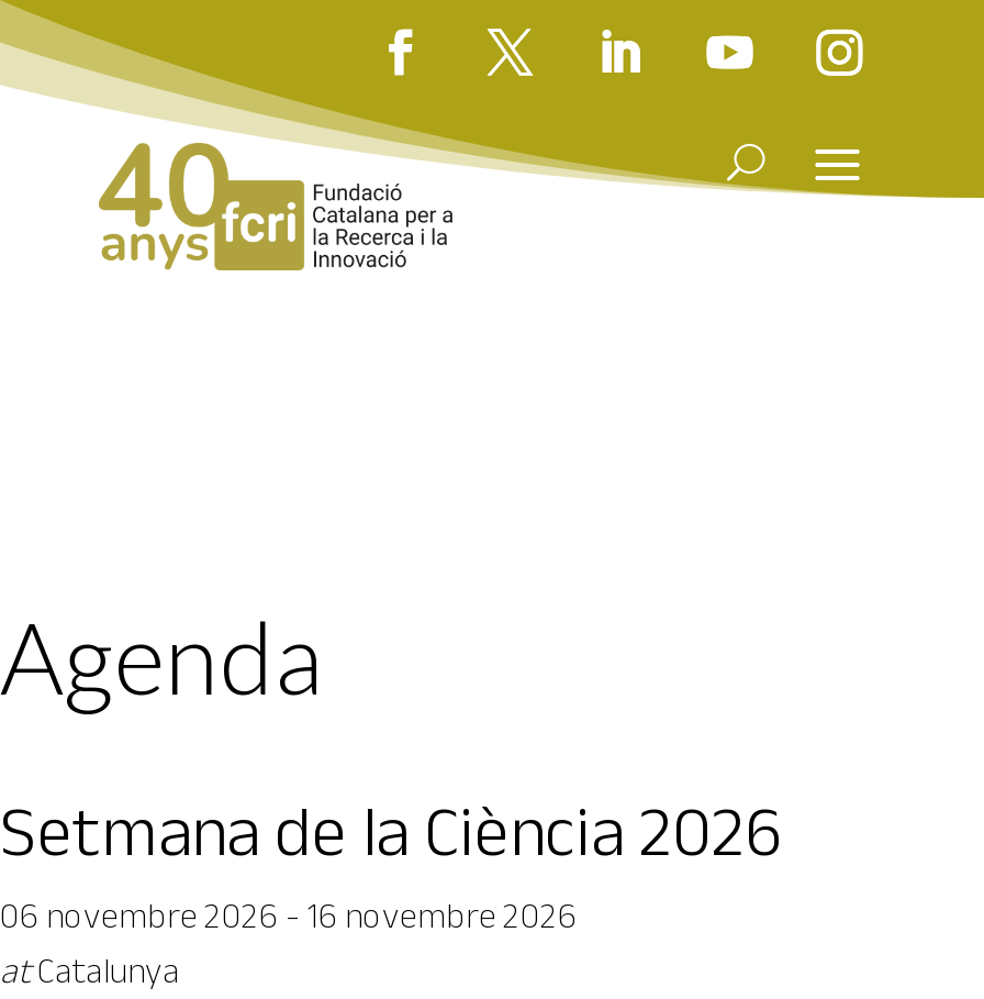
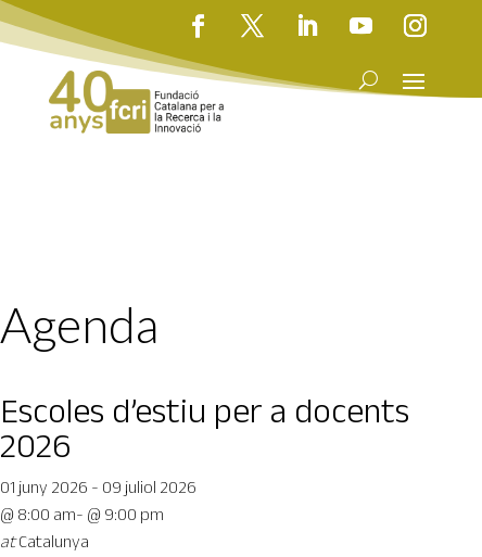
[0,791,784,934] Setmana de la Ciència 2026 | 06 novembre 2026 - 16 novembre 2026 -> [0,391,409,523] Escoles d’estiu per a docents | 2026 | 01 juny 2026 - 09 juliol 2026 | @ 8:00 am- @ 9:00 pm

